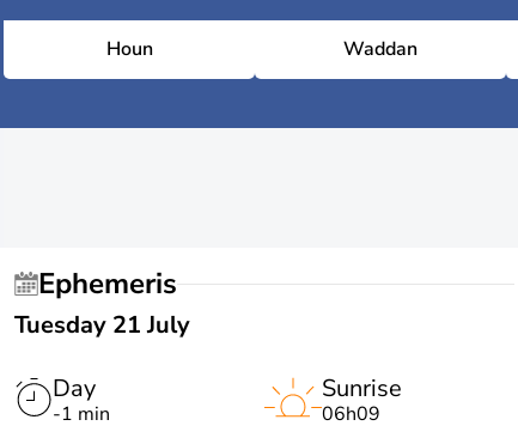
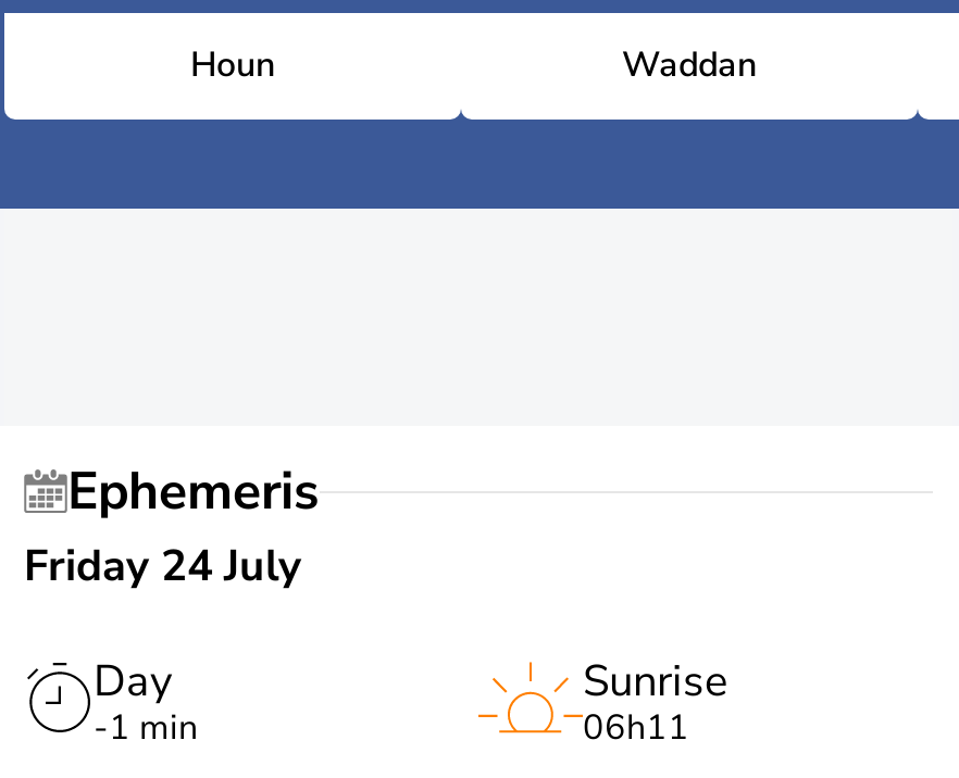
[14,309,190,341] Tuesday 21 July -> [24,537,302,595] Friday 24 July
[322,401,380,427] 06h09 -> [583,704,689,752] 06h11

